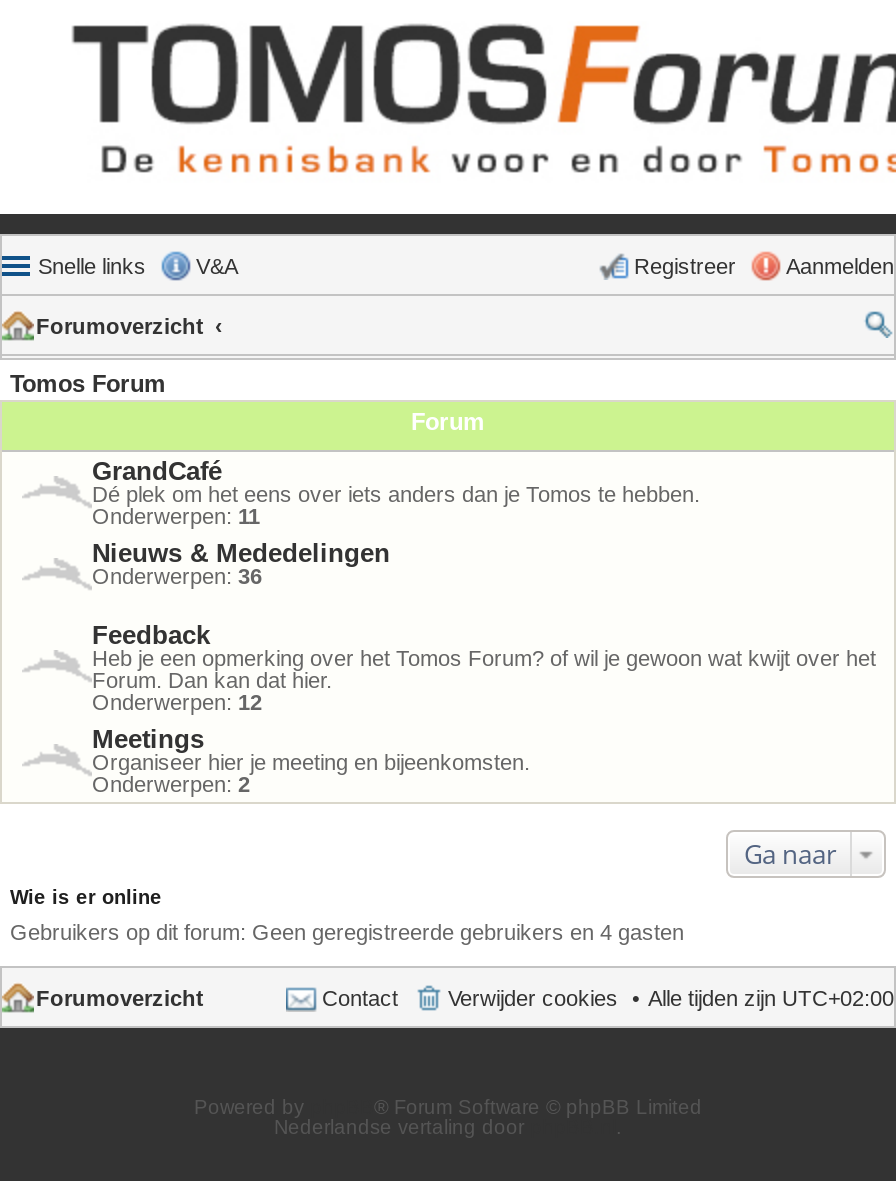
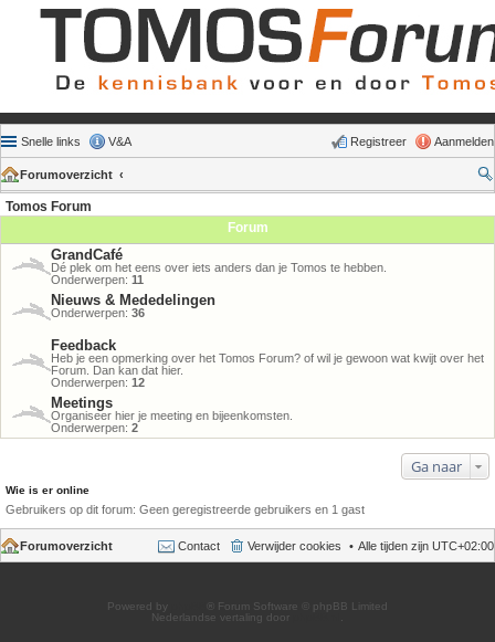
[10,921,684,945] Gebruikers op dit forum: Geen geregistreerde gebruikers en 4 gasten -> [6,503,365,516] Gebruikers op dit forum: Geen geregistreerde gebruikers en 1 gast

